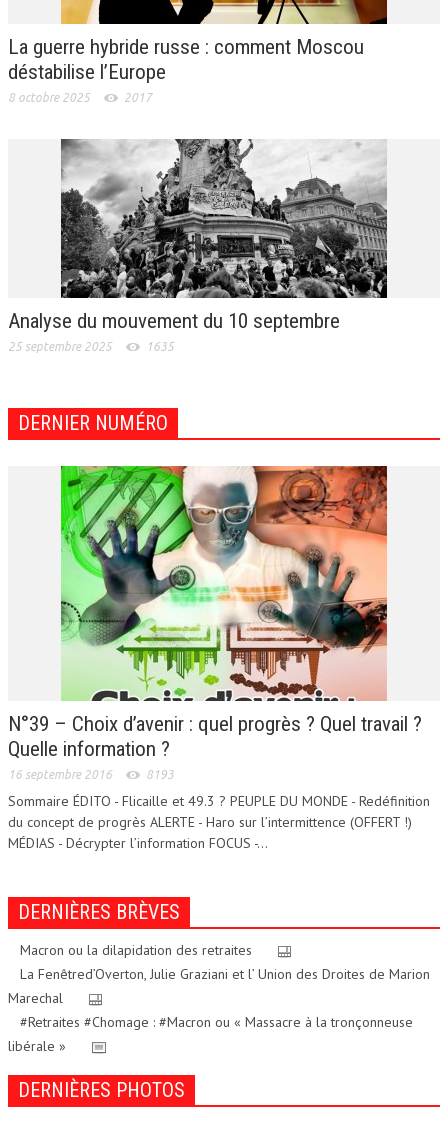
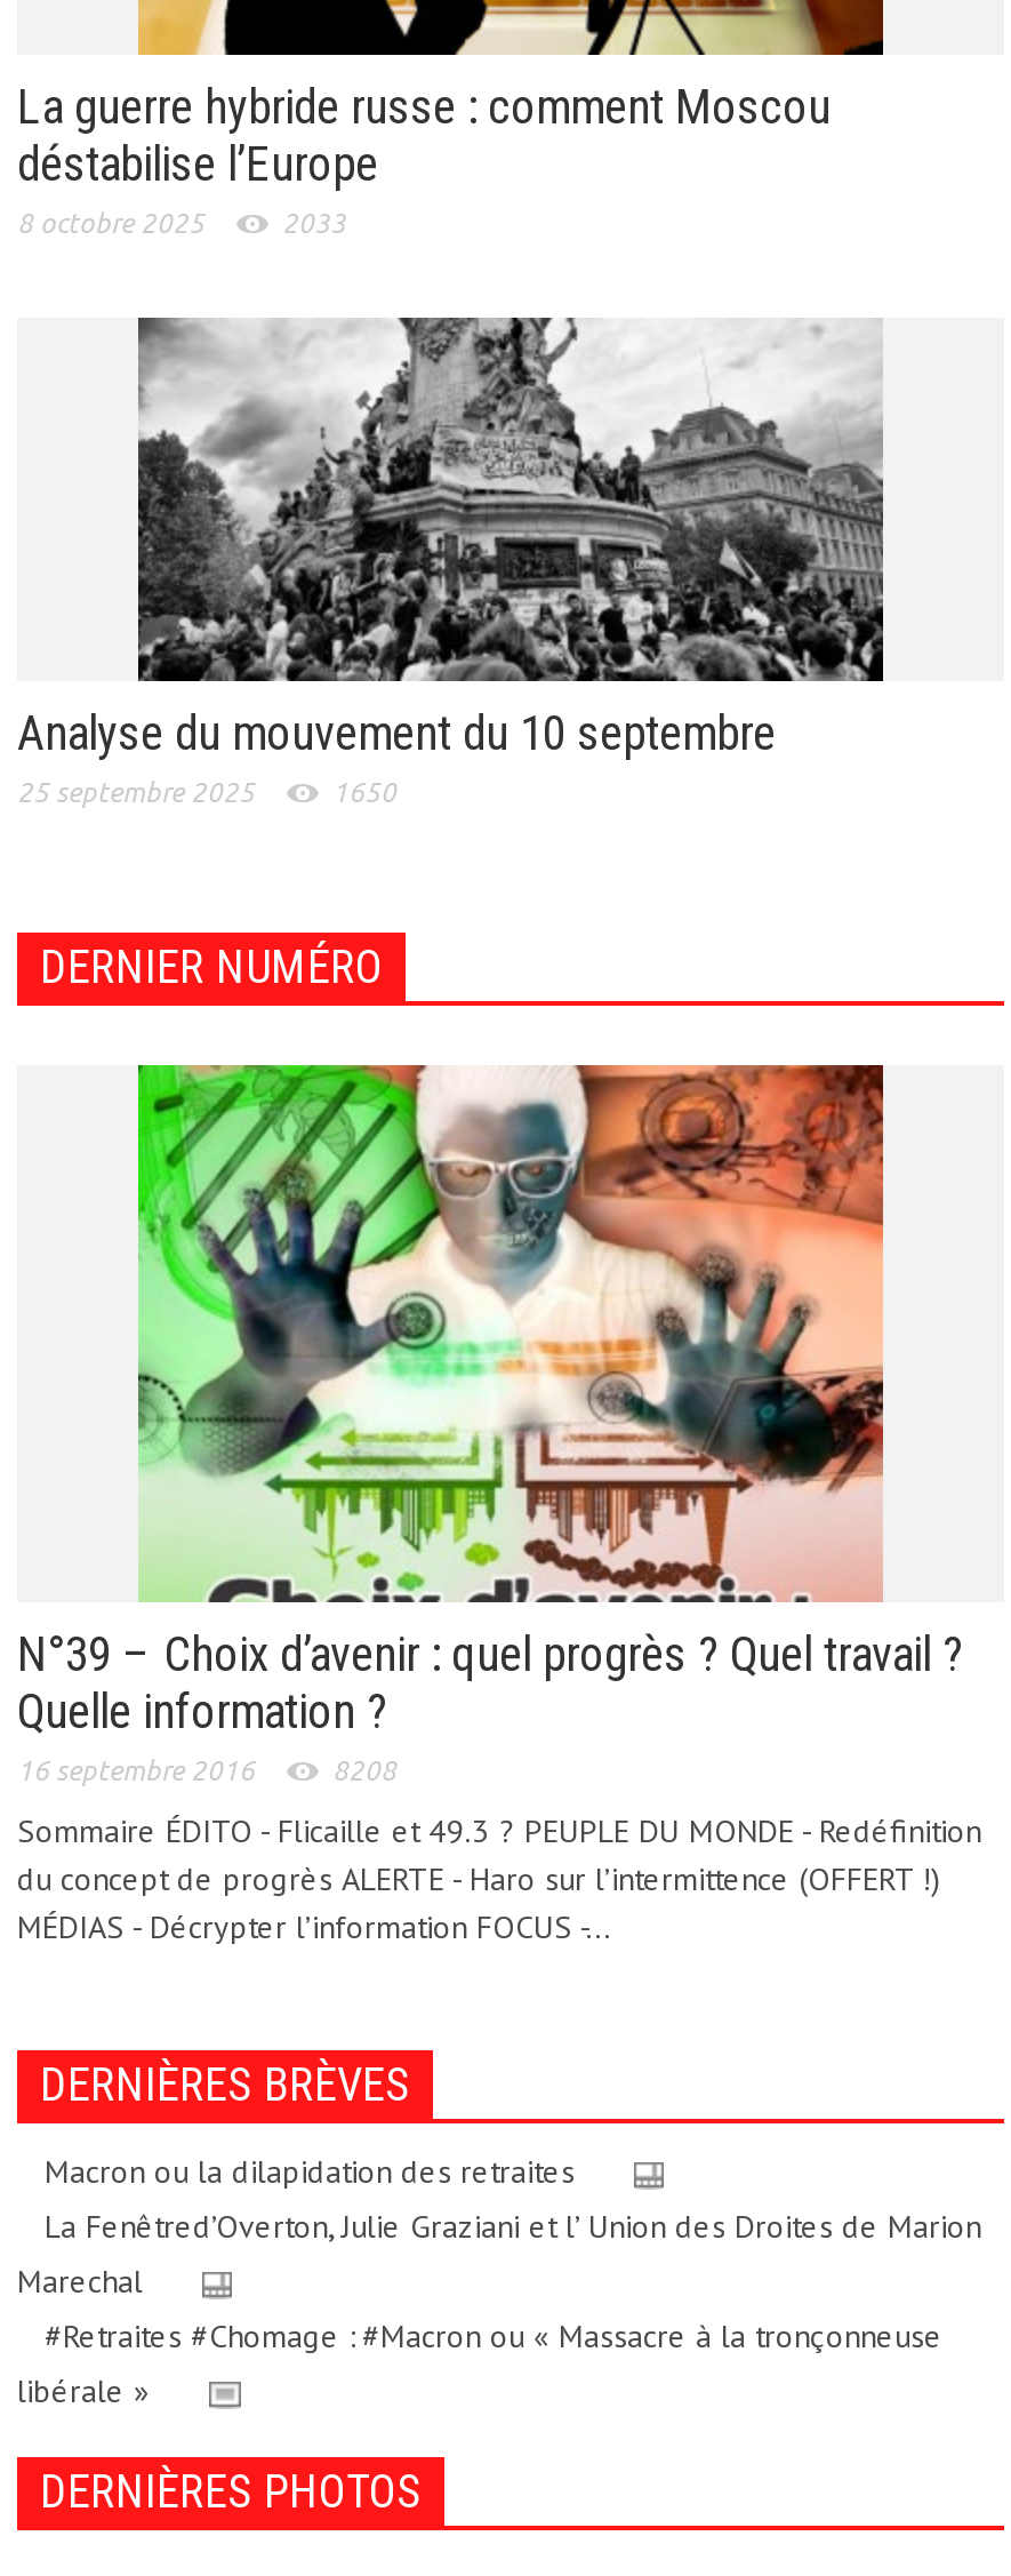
[124,91,152,104] 2017 -> [282,209,346,238] 2033
[146,340,174,353] 1635 -> [332,778,396,808] 1650
[146,768,174,781] 8193 -> [332,1756,396,1786] 8208

